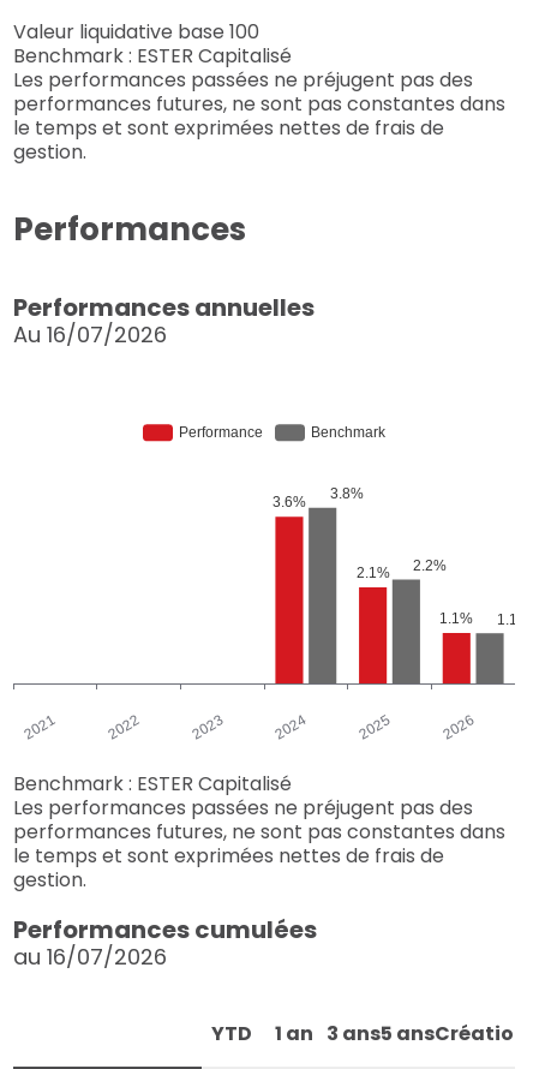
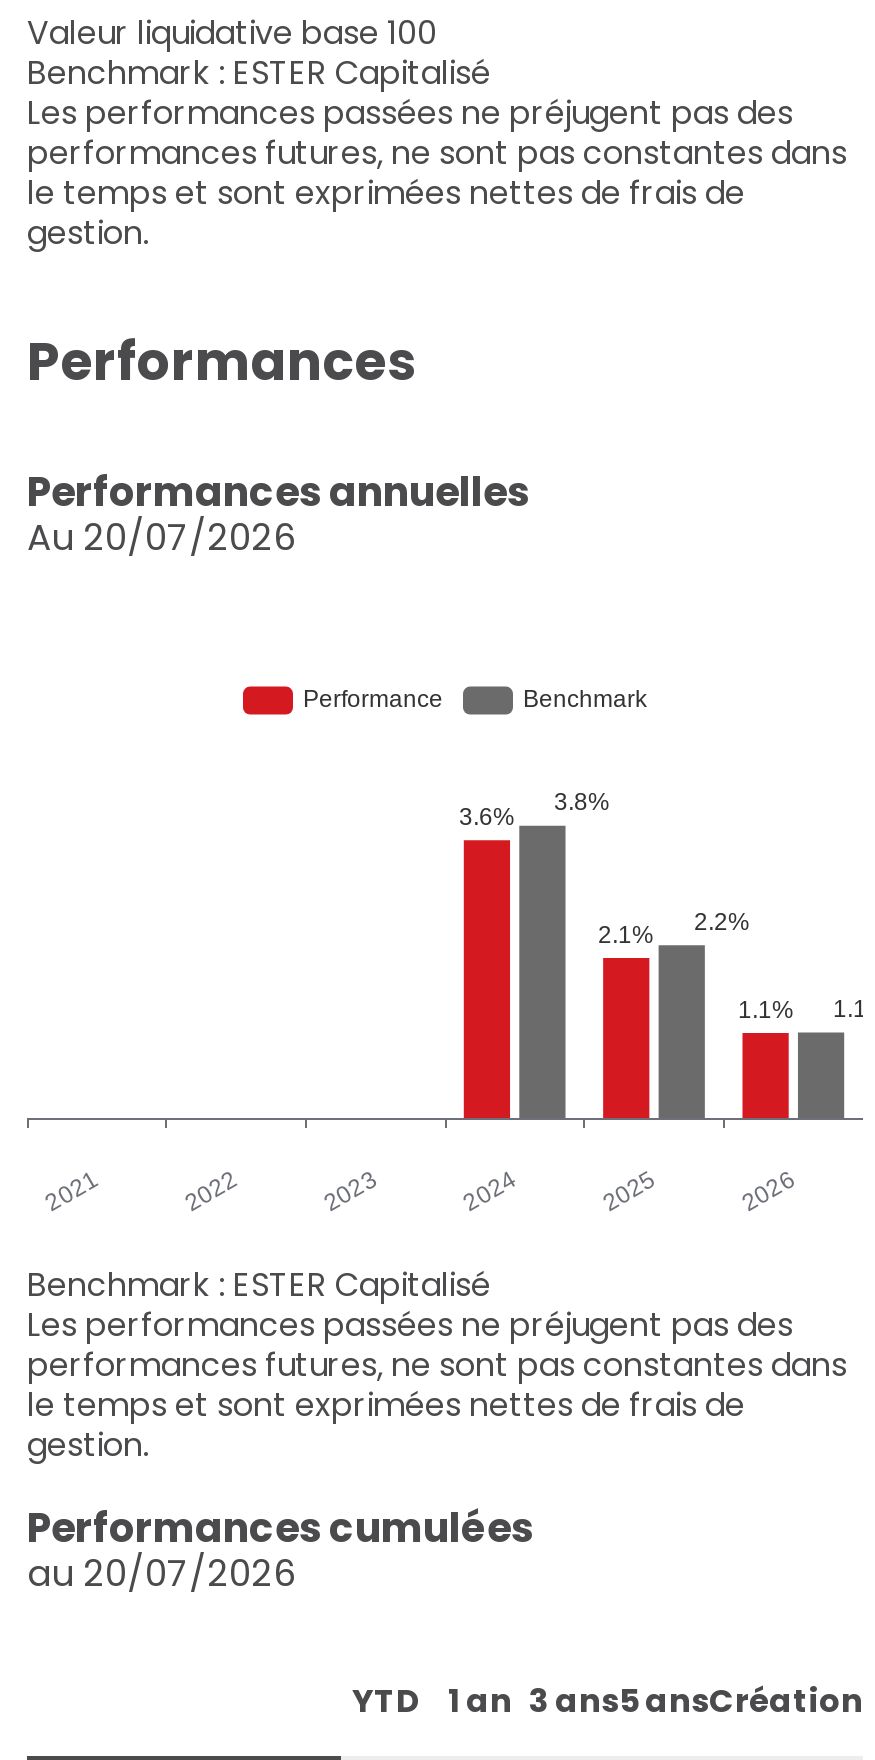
[13,320,167,350] Au 16/07/2026 -> [27,513,295,563] Au 20/07/2026
[13,942,167,972] au 16/07/2026 -> [27,1549,295,1599] au 20/07/2026

